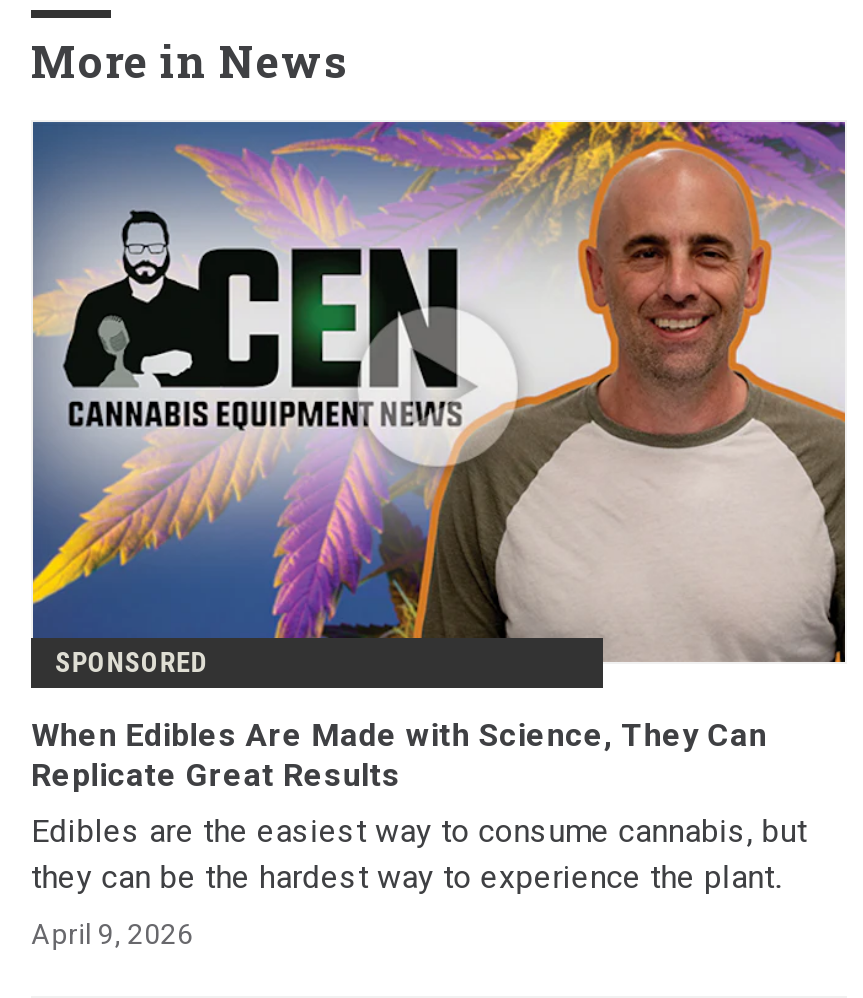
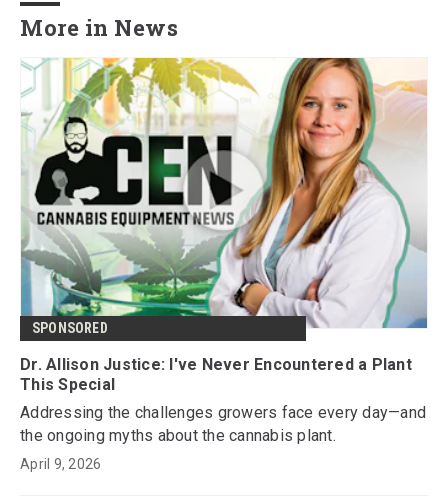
[31,120,847,794] [image] | When Edibles Are Made with Science, They Can | Replicate Great Results -> [20,57,428,394] [image] | Dr. Allison Justice: I've Never Encountered a Plant | This Special
[31,812,807,896] Edibles are the easiest way to consume cannabis, but | they can be the hardest way to experience the plant. -> [20,403,426,445] Addressing the challenges growers face every day—and | the ongoing myths about the cannabis plant.

